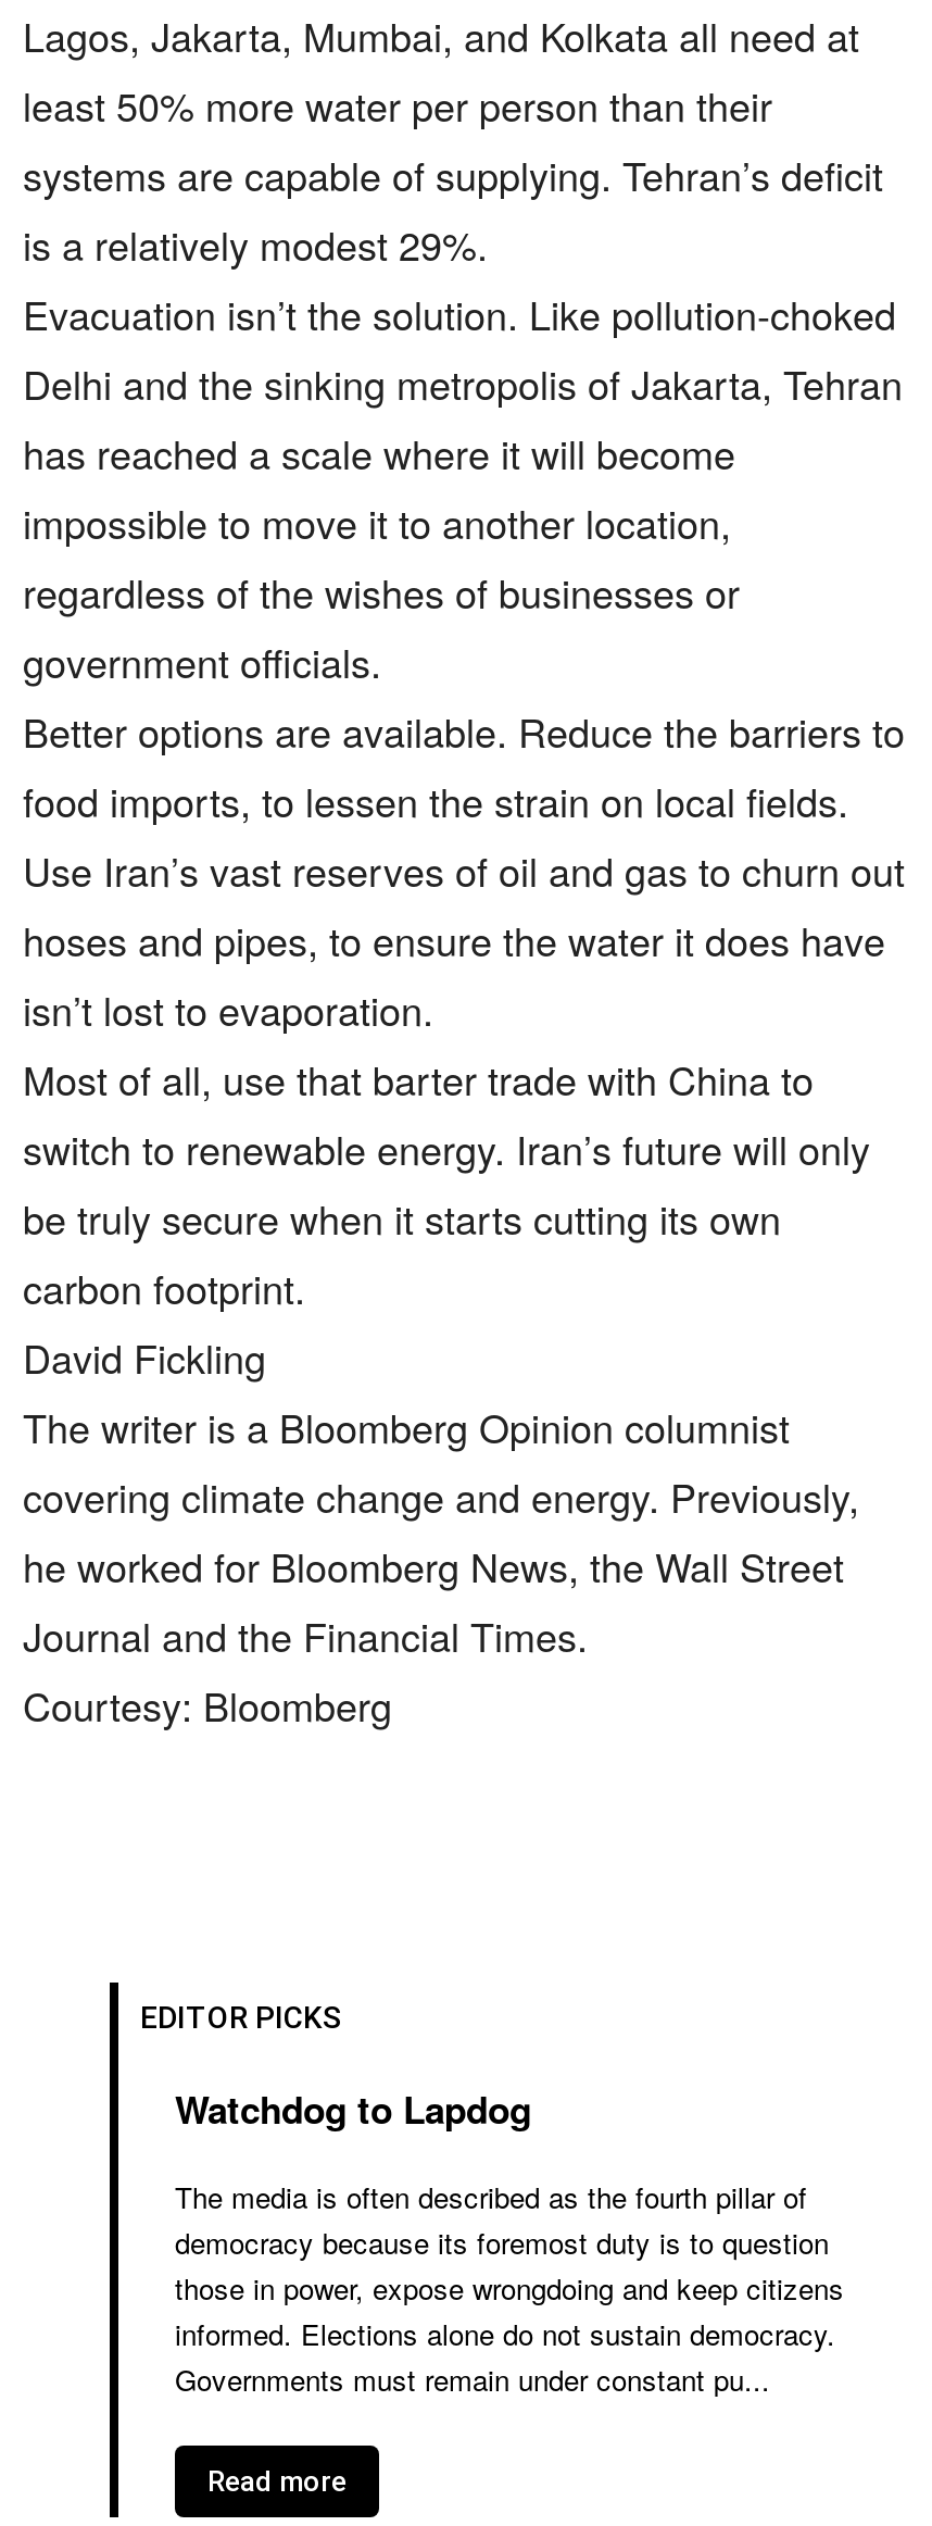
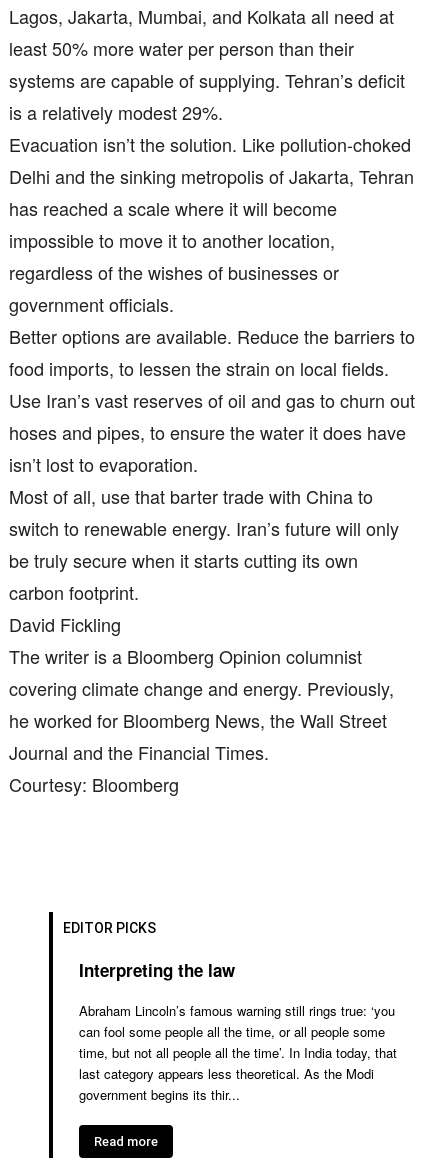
[175,2083,531,2136] Watchdog to Lapdog -> [79,958,235,982] Interpreting the law
[175,2177,844,2401] The media is often described as the fourth pillar of | democracy because its foremost duty is to question | those in power, expose wrongdoing and keep citizens | informed. Elections alone do not sustain democracy. | Governments must remain under constant pu... -> [79,1001,397,1104] Abraham Lincoln’s famous warning still rings true: ‘you | can fool some people all the time, or all people some | time, but not all people all the time’. In India today, that | last category appears less theoretical. As the Modi | government begins its thir...

